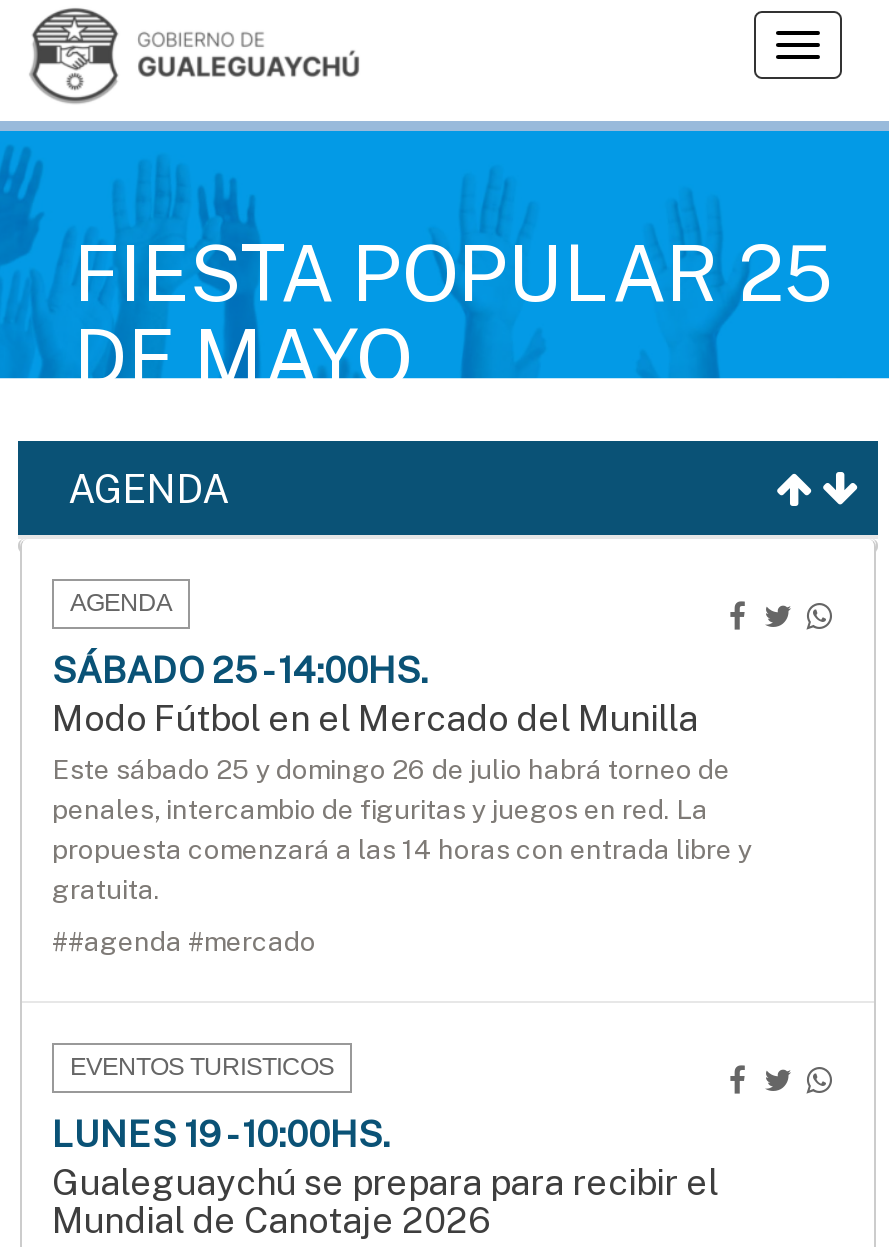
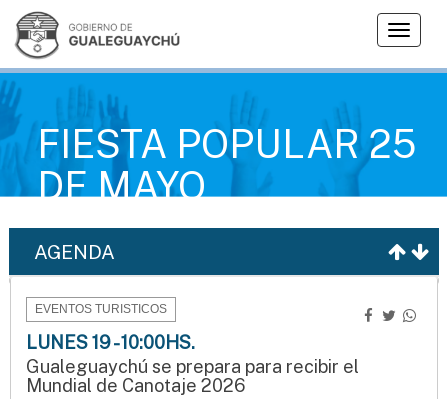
[52,589,752,957] AGENDA | SÁBADO 25 - 14:00HS. | Modo Fútbol en el Mercado del Munilla | Este sábado 25 y domingo 26 de julio habrá torneo de | penales, intercambio de figuritas y juegos en red. La | propuesta comenzará a las 14 horas con entrada libre y | gratuita. | ##agenda #mercado -> none

